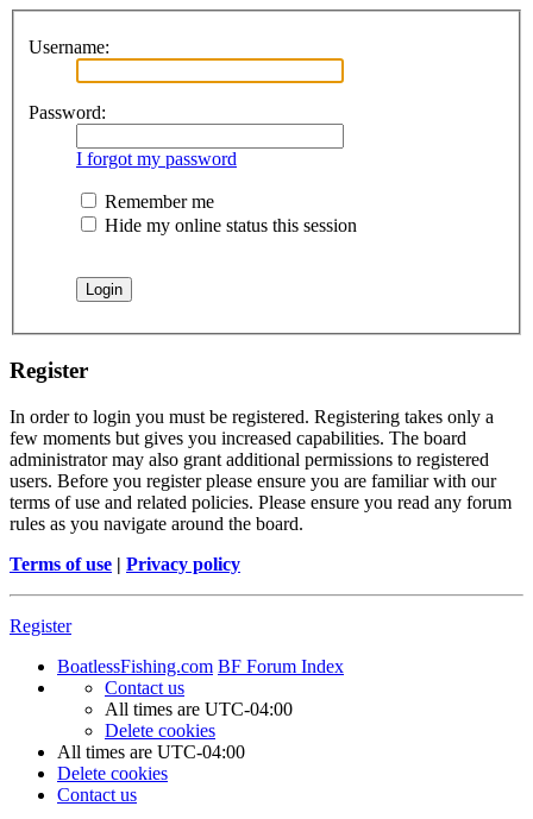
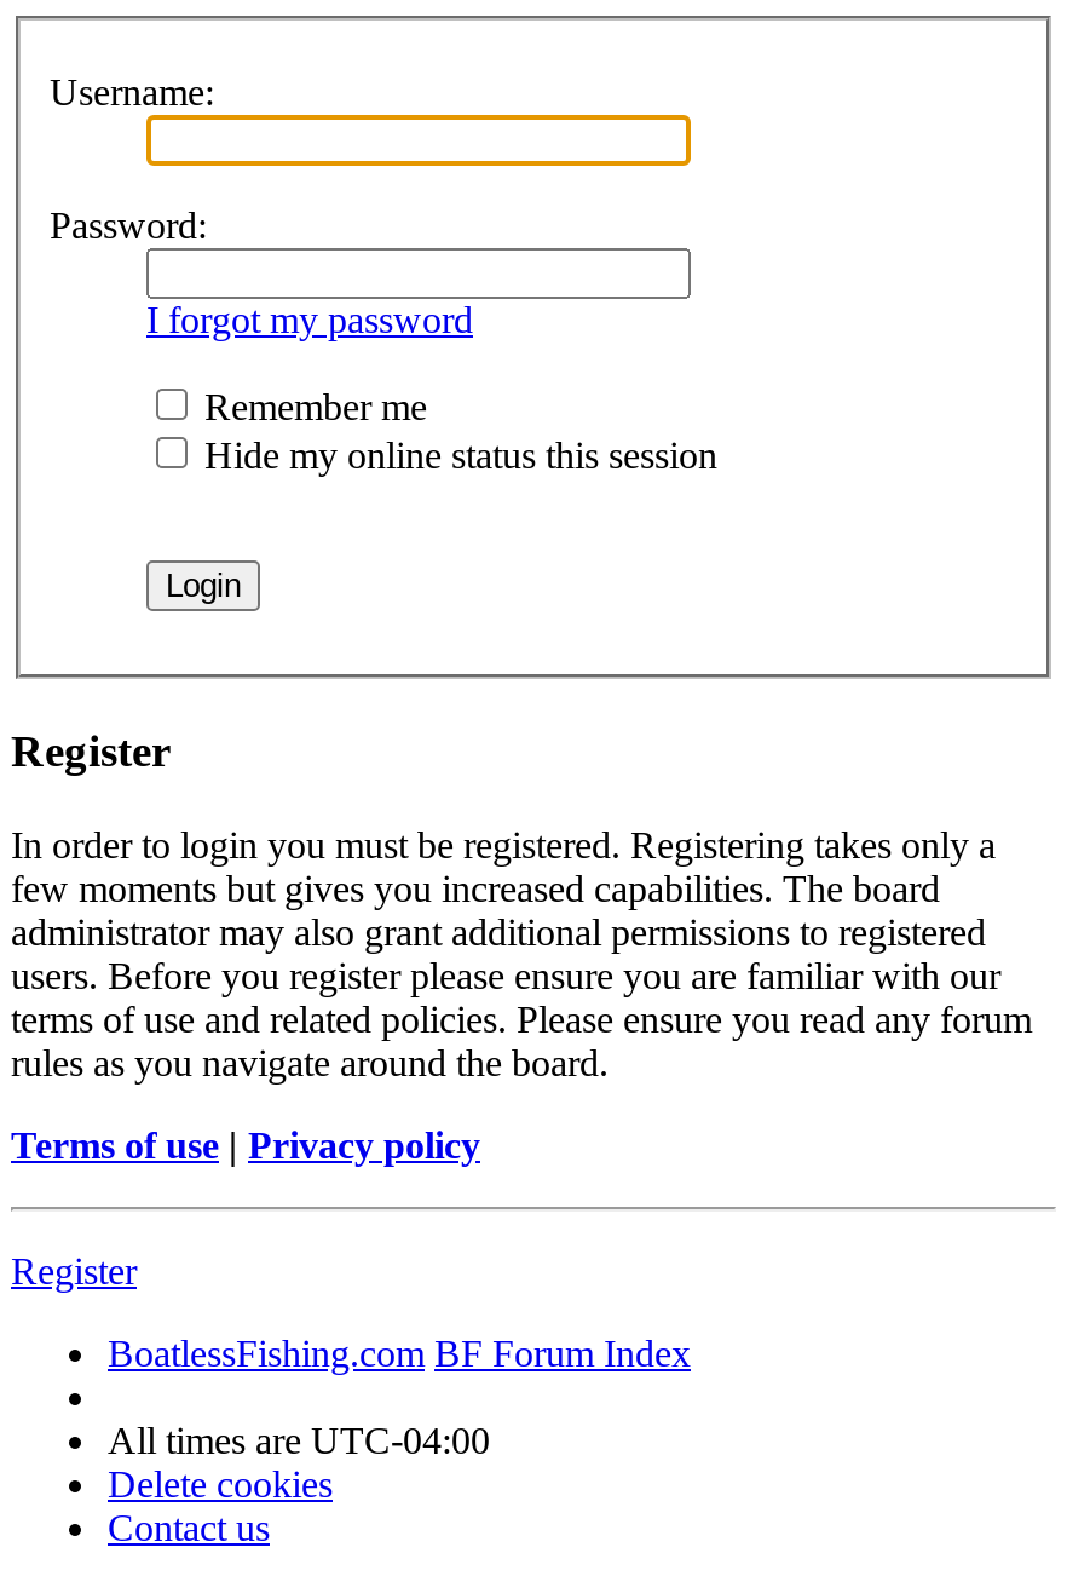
[105,677,293,740] Contact us | All times are UTC-04:00 | Delete cookies -> none

